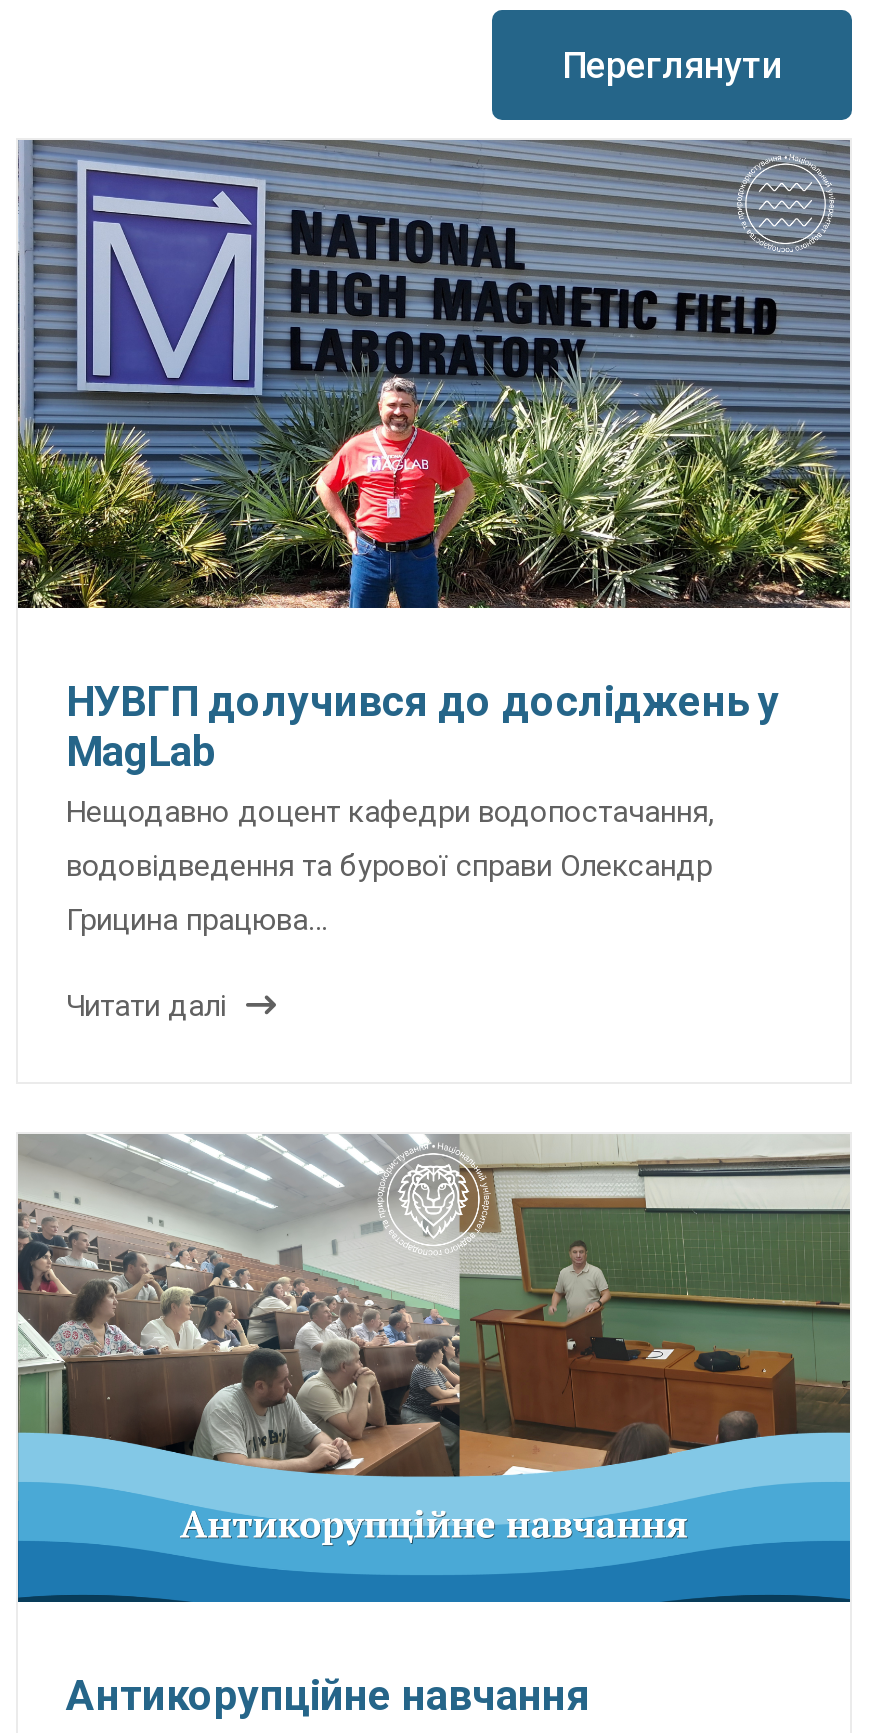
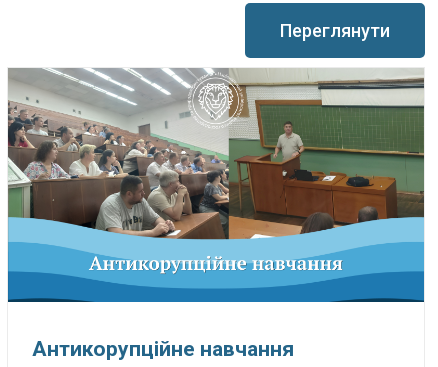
[16,139,852,1024] [image] | НУВГП долучився до досліджень у | MagLab | Нещодавно доцент кафедри водопостачання, | водовідведення та бурової справи Олександр | Грицина працюва… | Читати далі -> none

